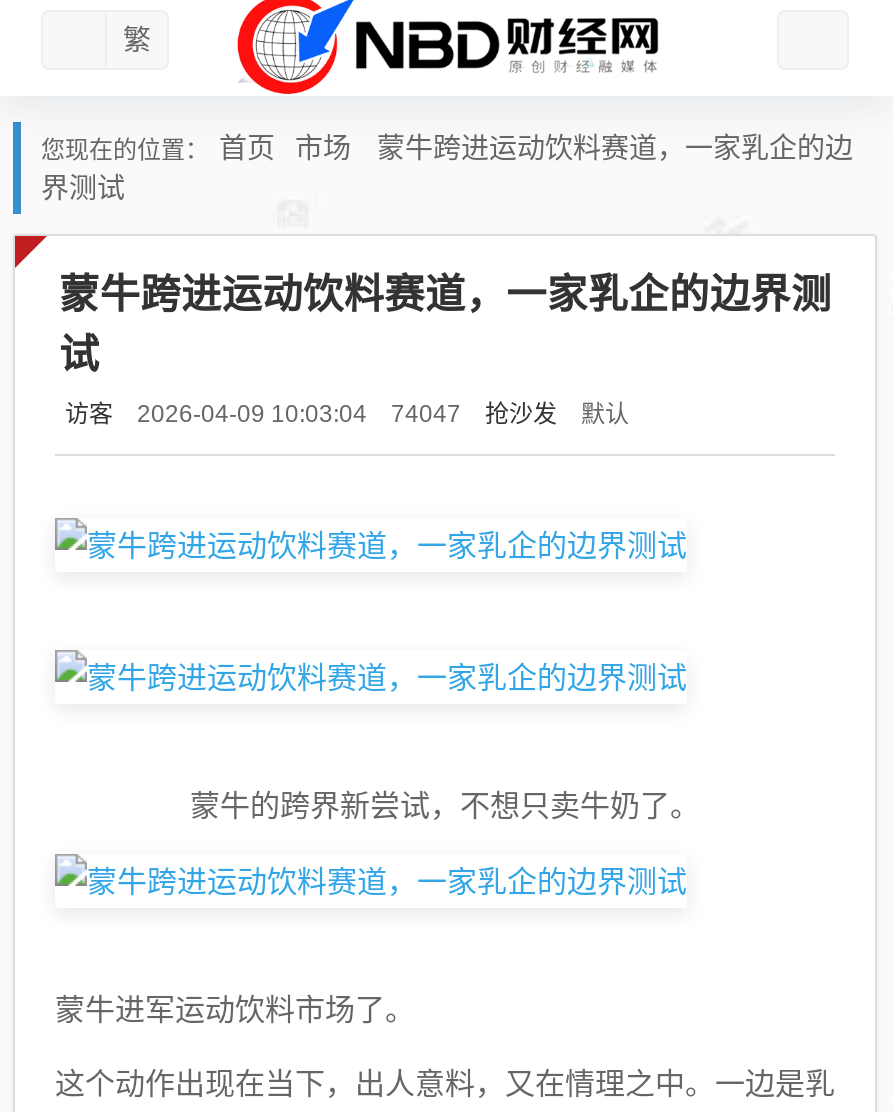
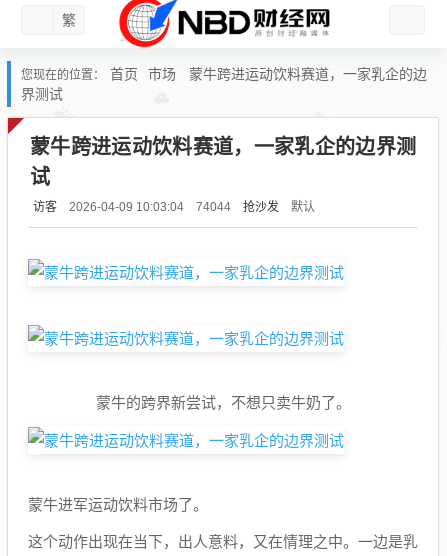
[65,396,629,430] 访客 2026-04-09 10:03:04 74047 抢沙发 默认 -> [33,198,315,215] 访客 2026-04-09 10:03:04 74044 抢沙发 默认

